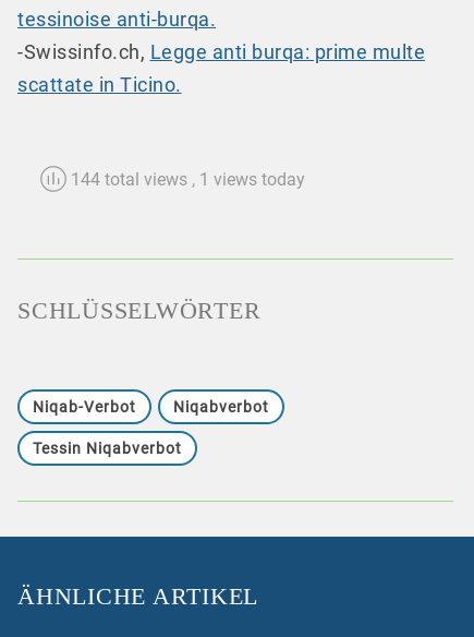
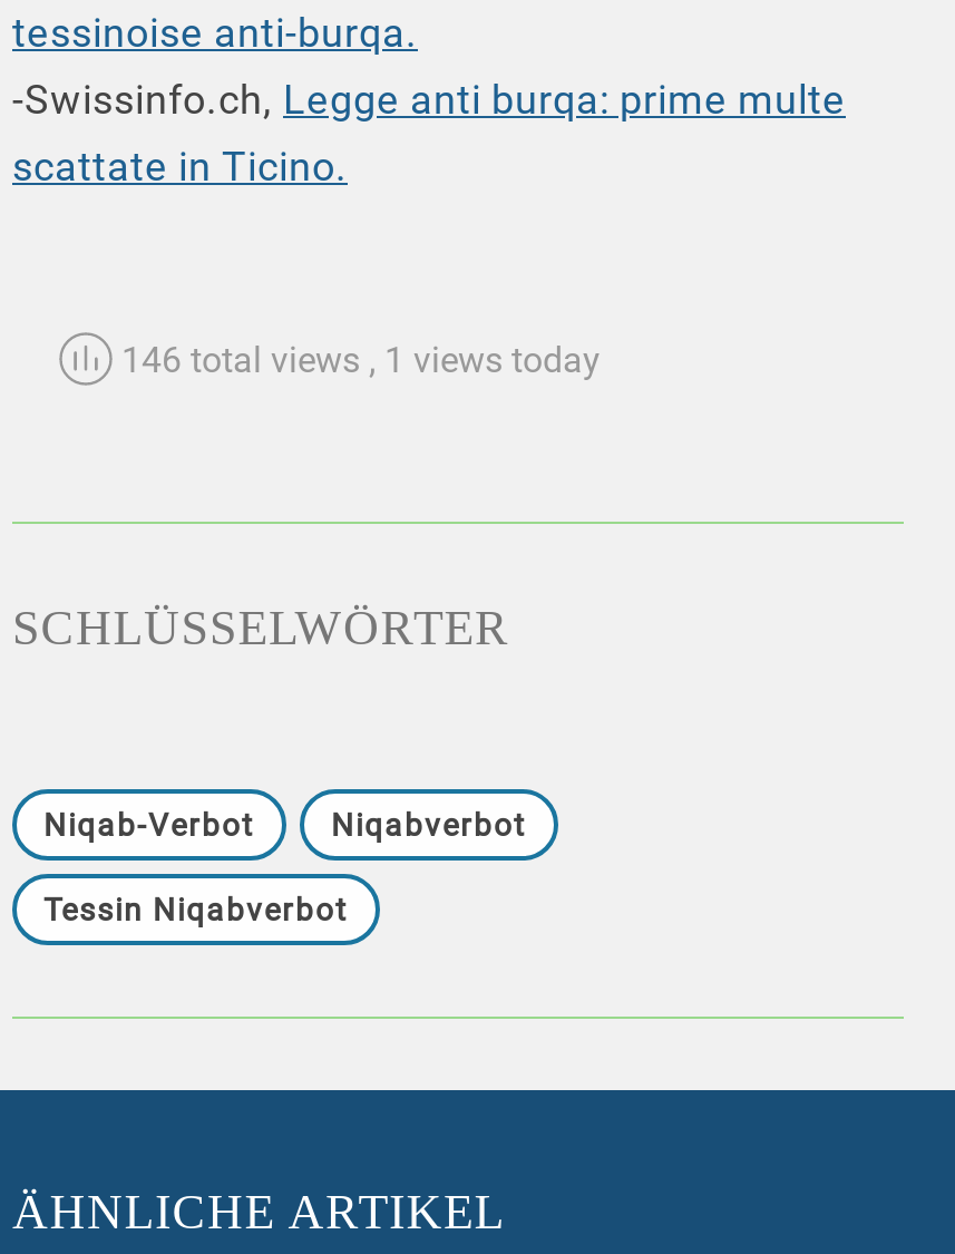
[66,170,305,190] 144 total views, 1 views today -> [113,340,601,382] 146 total views, 1 views today

